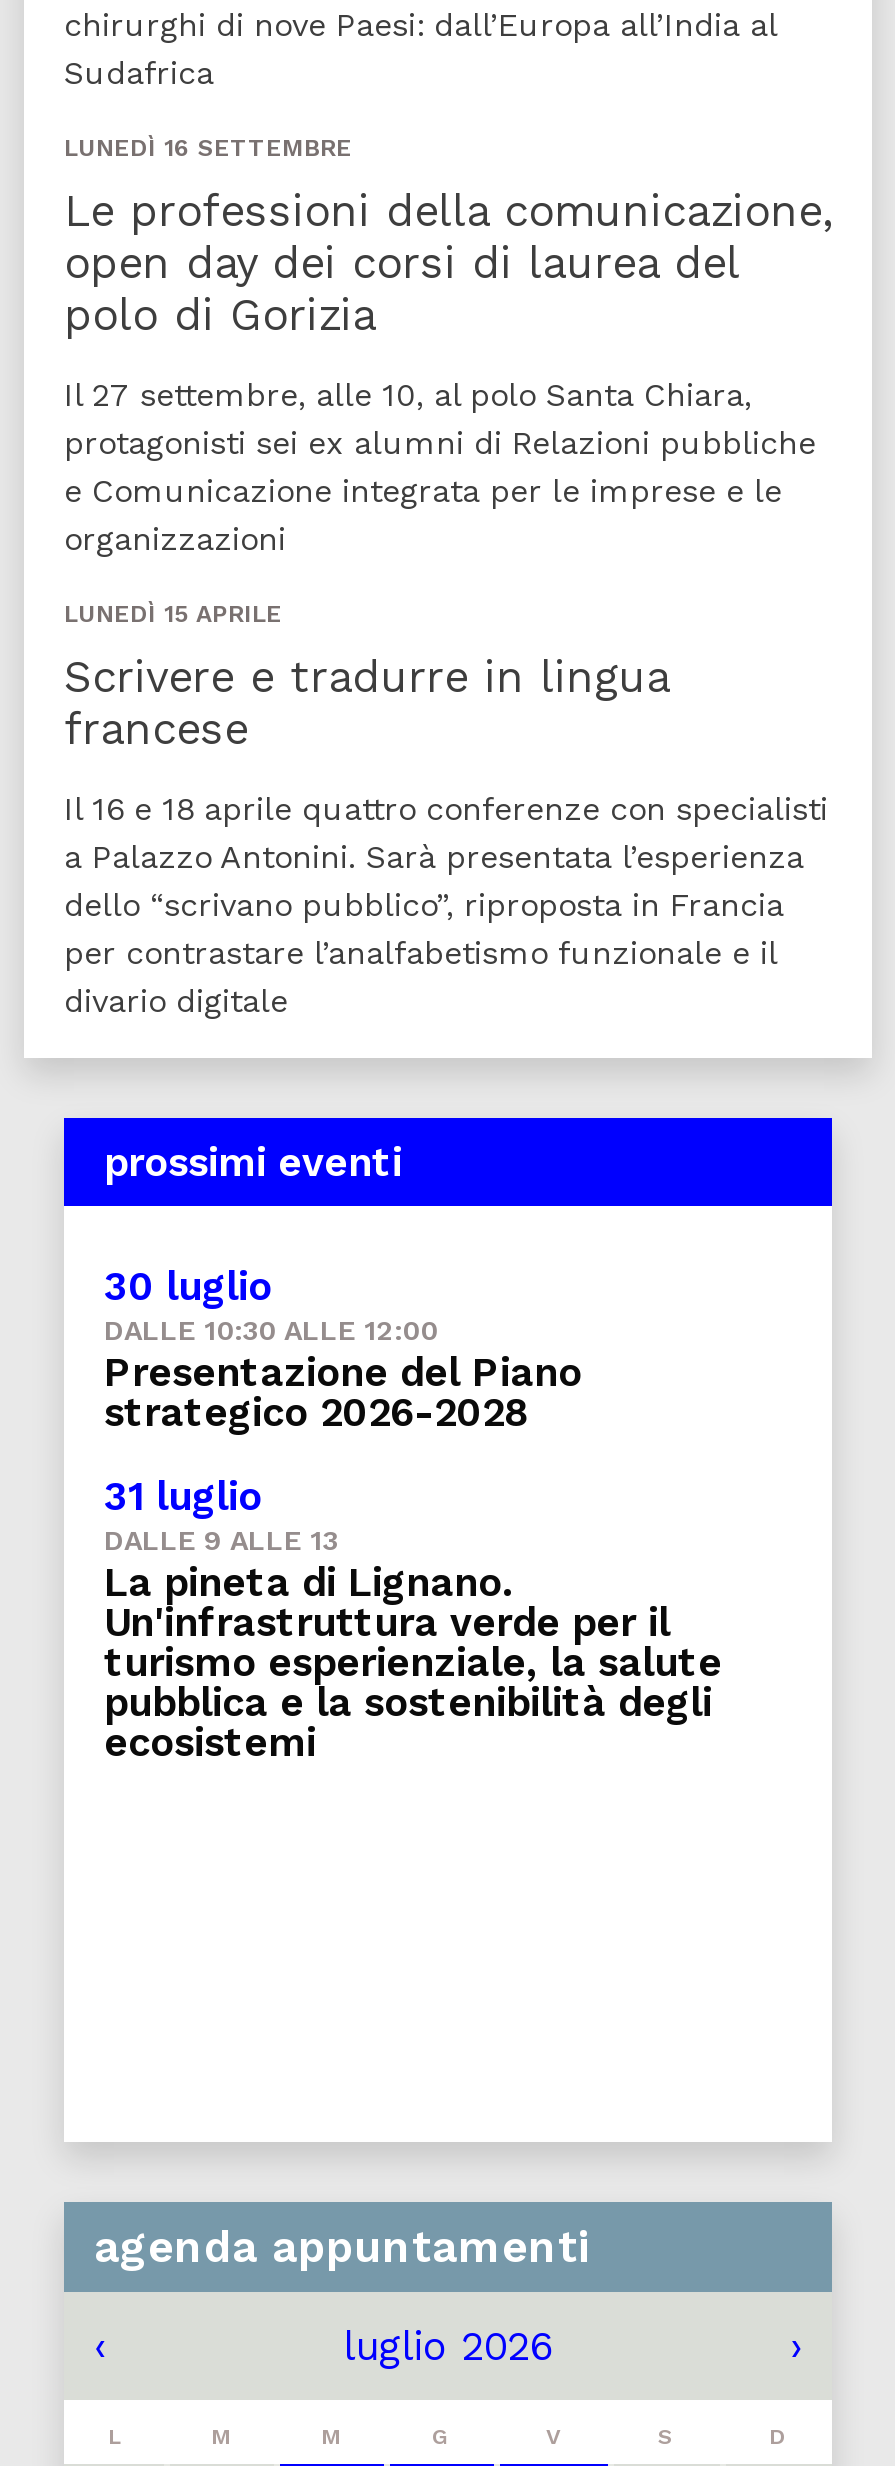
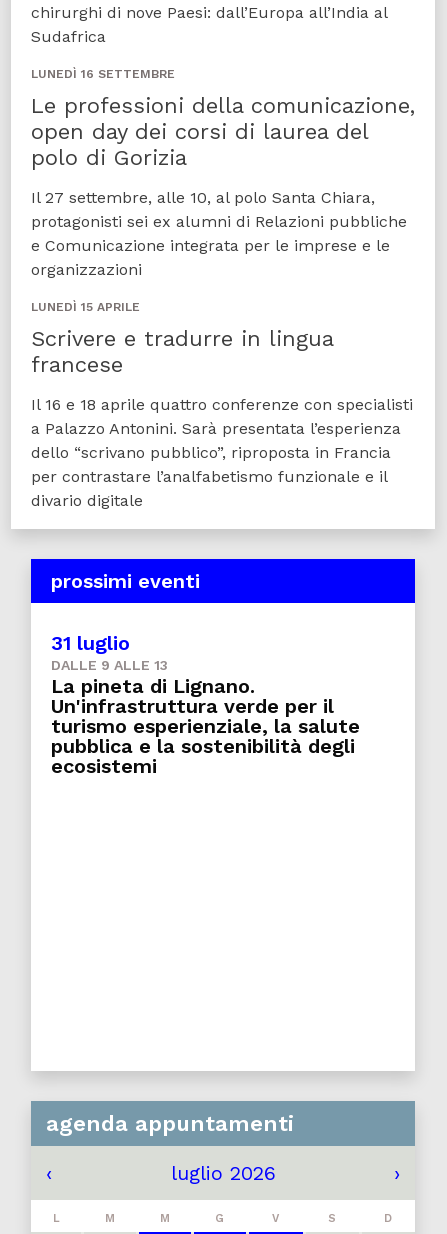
[104,1262,582,1436] 30 luglio | DALLE 10:30 ALLE 12:00 | Presentazione del Piano | strategico 2026-2028 -> none
moved [104,1472,722,1766] -> [51,631,360,778]: 31 luglio | DALLE 9 ALLE 13 | La pineta di Lignano. | Un'infrastruttura verde per il | turismo esperienziale, la salute | pubblica e la sostenibilità degli | ecosistemi

